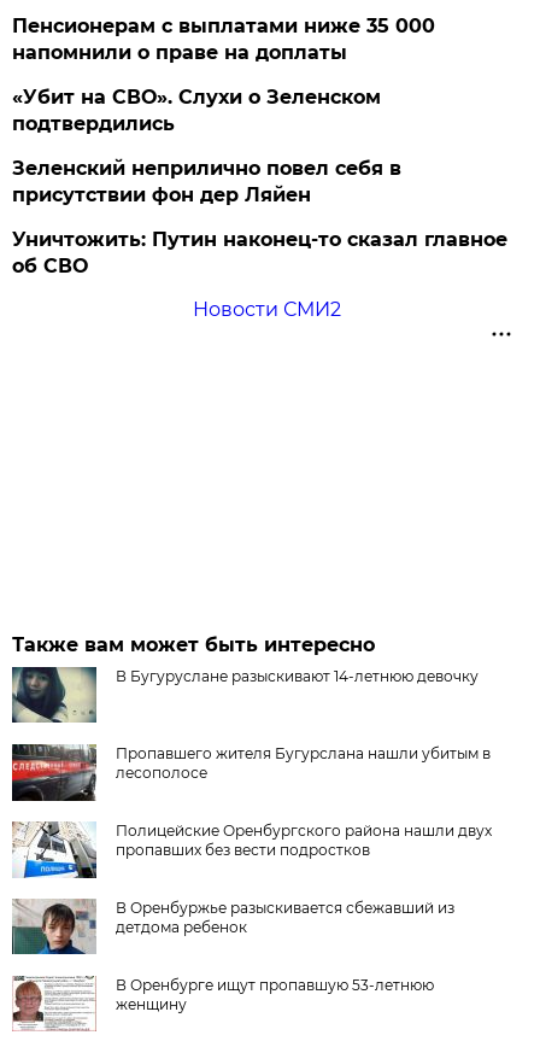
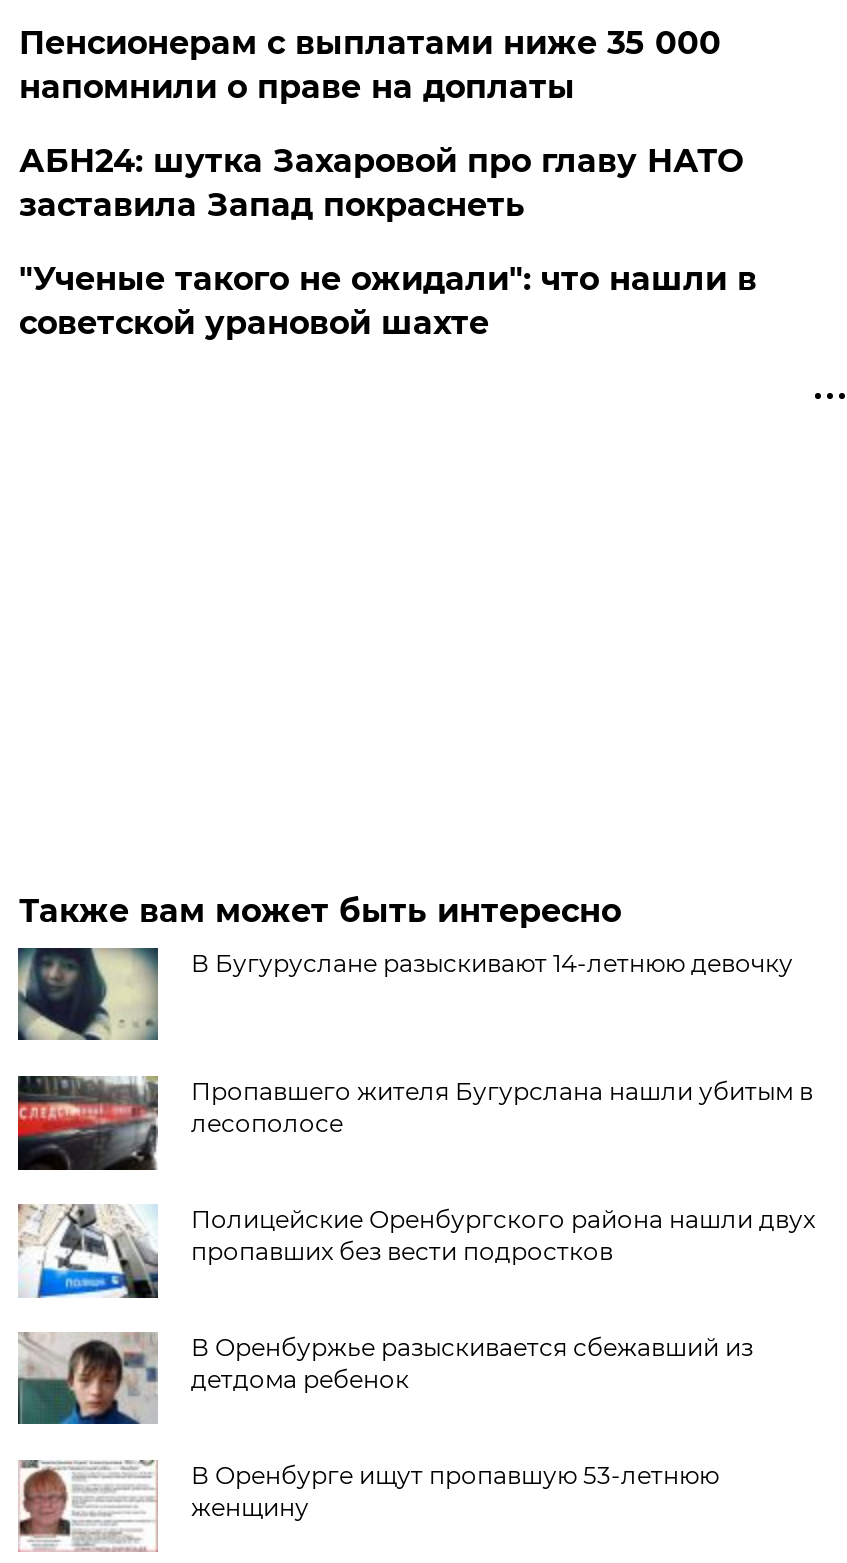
[13,86,508,321] «Убит на СВО». Слухи о Зеленском | подтвердились | Зеленский неприлично повел cебя в | присутствии фон дер Ляйен | Уничтожить: Путин наконец-то сказал главное | об СВО | Новости СМИ2 -> [19,142,757,342] АБН24: шутка Захаровой про главу НАТО | заставила Запад покраснеть | "Ученые такого не ожидали": что нашли в | советской урановой шахте

